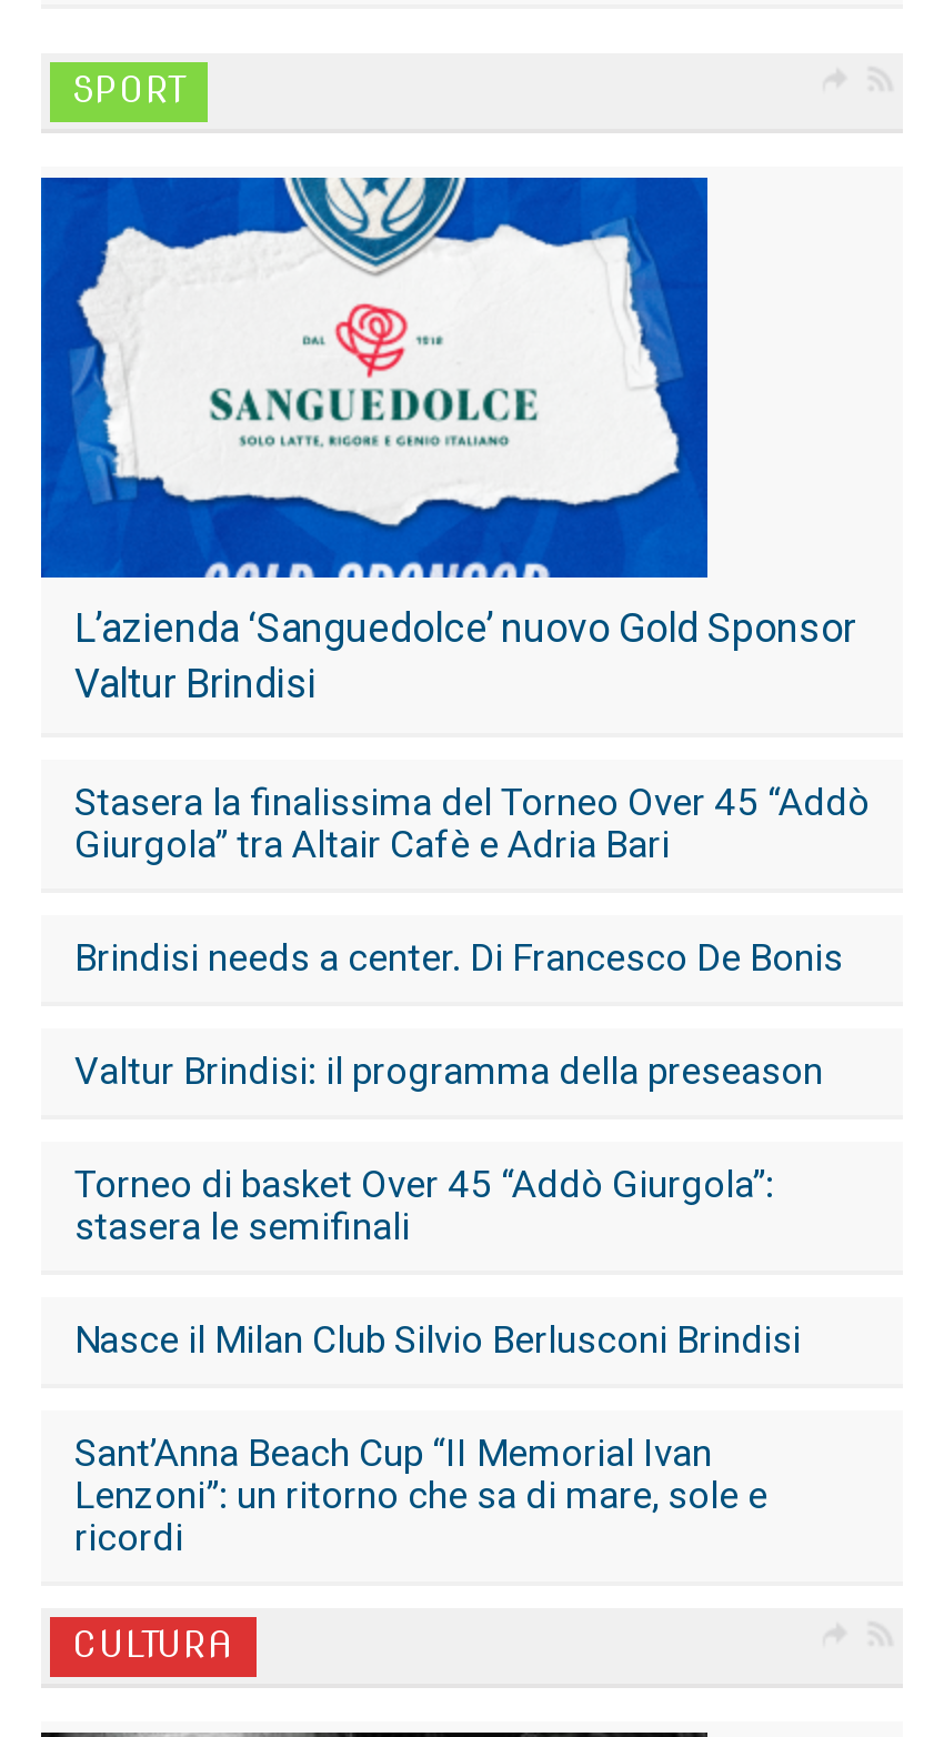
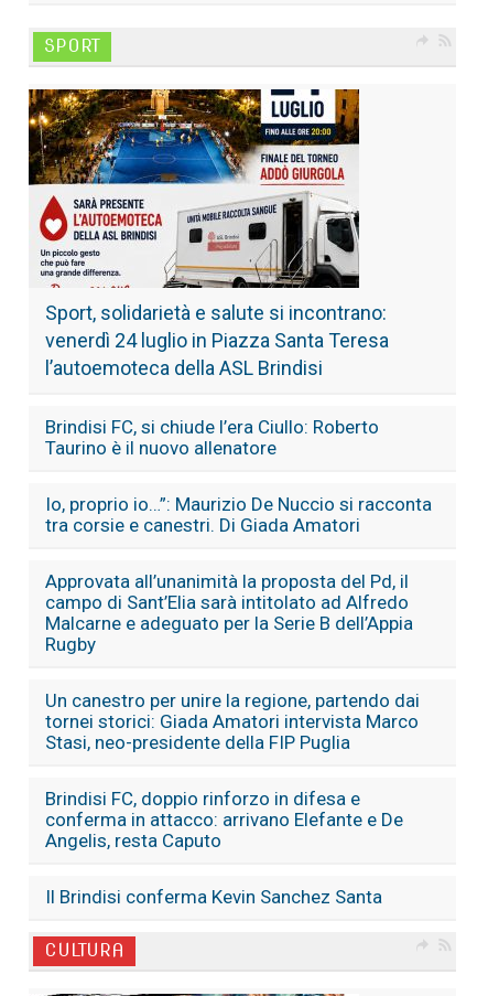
[39,175,856,706] [image] | L’azienda ‘Sanguedolce’ nuovo Gold Sponsor | Valtur Brindisi -> [28,88,389,379] [image] | Sport, solidarietà e salute si incontrano: | venerdì 24 luglio in Piazza Santa Teresa | l’autoemoteca della ASL Brindisi
[74,779,870,866] Stasera la finalissima del Torneo Over 45 “Addò | Giurgola” tra Altair Cafè e Adria Bari -> [45,416,379,459] Brindisi FC, si chiude l’era Ciullo: Roberto | Taurino è il nuovo allenatore
[74,935,843,979] Brindisi needs a center. Di Francesco De Bonis -> [45,493,432,536] Io, proprio io…”: Maurizio De Nuccio si racconta | tra corsie e canestri. Di Giada Amatori
[74,1048,823,1093] Valtur Brindisi: il programma della preseason -> [45,570,413,655] Approvata all’unanimità la proposta del Pd, il | campo di Sant’Elia sarà intitolato ad Alfredo | Malcarne e adeguato per la Serie B dell’Appia | Rugby
[74,1161,774,1248] Torneo di basket Over 45 “Addò Giurgola”: | stasera le semifinali -> [45,689,420,753] Un canestro per unire la regione, partendo dai | tornei storici: Giada Amatori intervista Marco | Stasi, neo-presidente della FIP Puglia
[74,1317,801,1361] Nasce il Milan Club Silvio Berlusconi Brindisi -> [45,787,403,851] Brindisi FC, doppio rinforzo in difesa e | conferma in attacco: arrivano Elefante e De | Angelis, resta Caputo
[74,1430,767,1559] Sant’Anna Beach Cup “II Memorial Ivan | Lenzoni”: un ritorno che sa di mare, sole e | ricordi -> [45,886,382,908] Il Brindisi conferma Kevin Sanchez Santa

